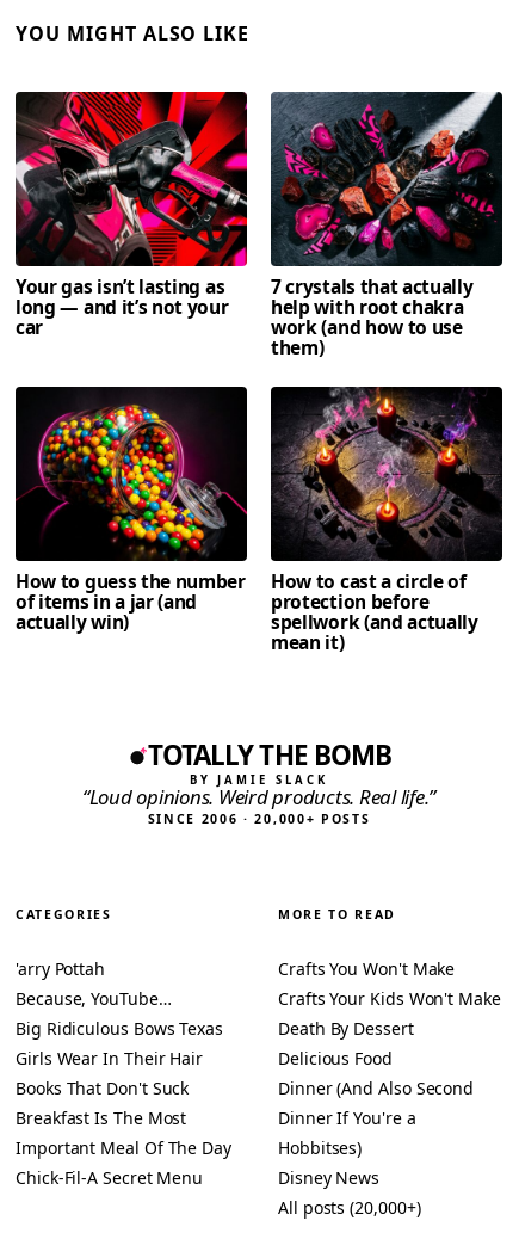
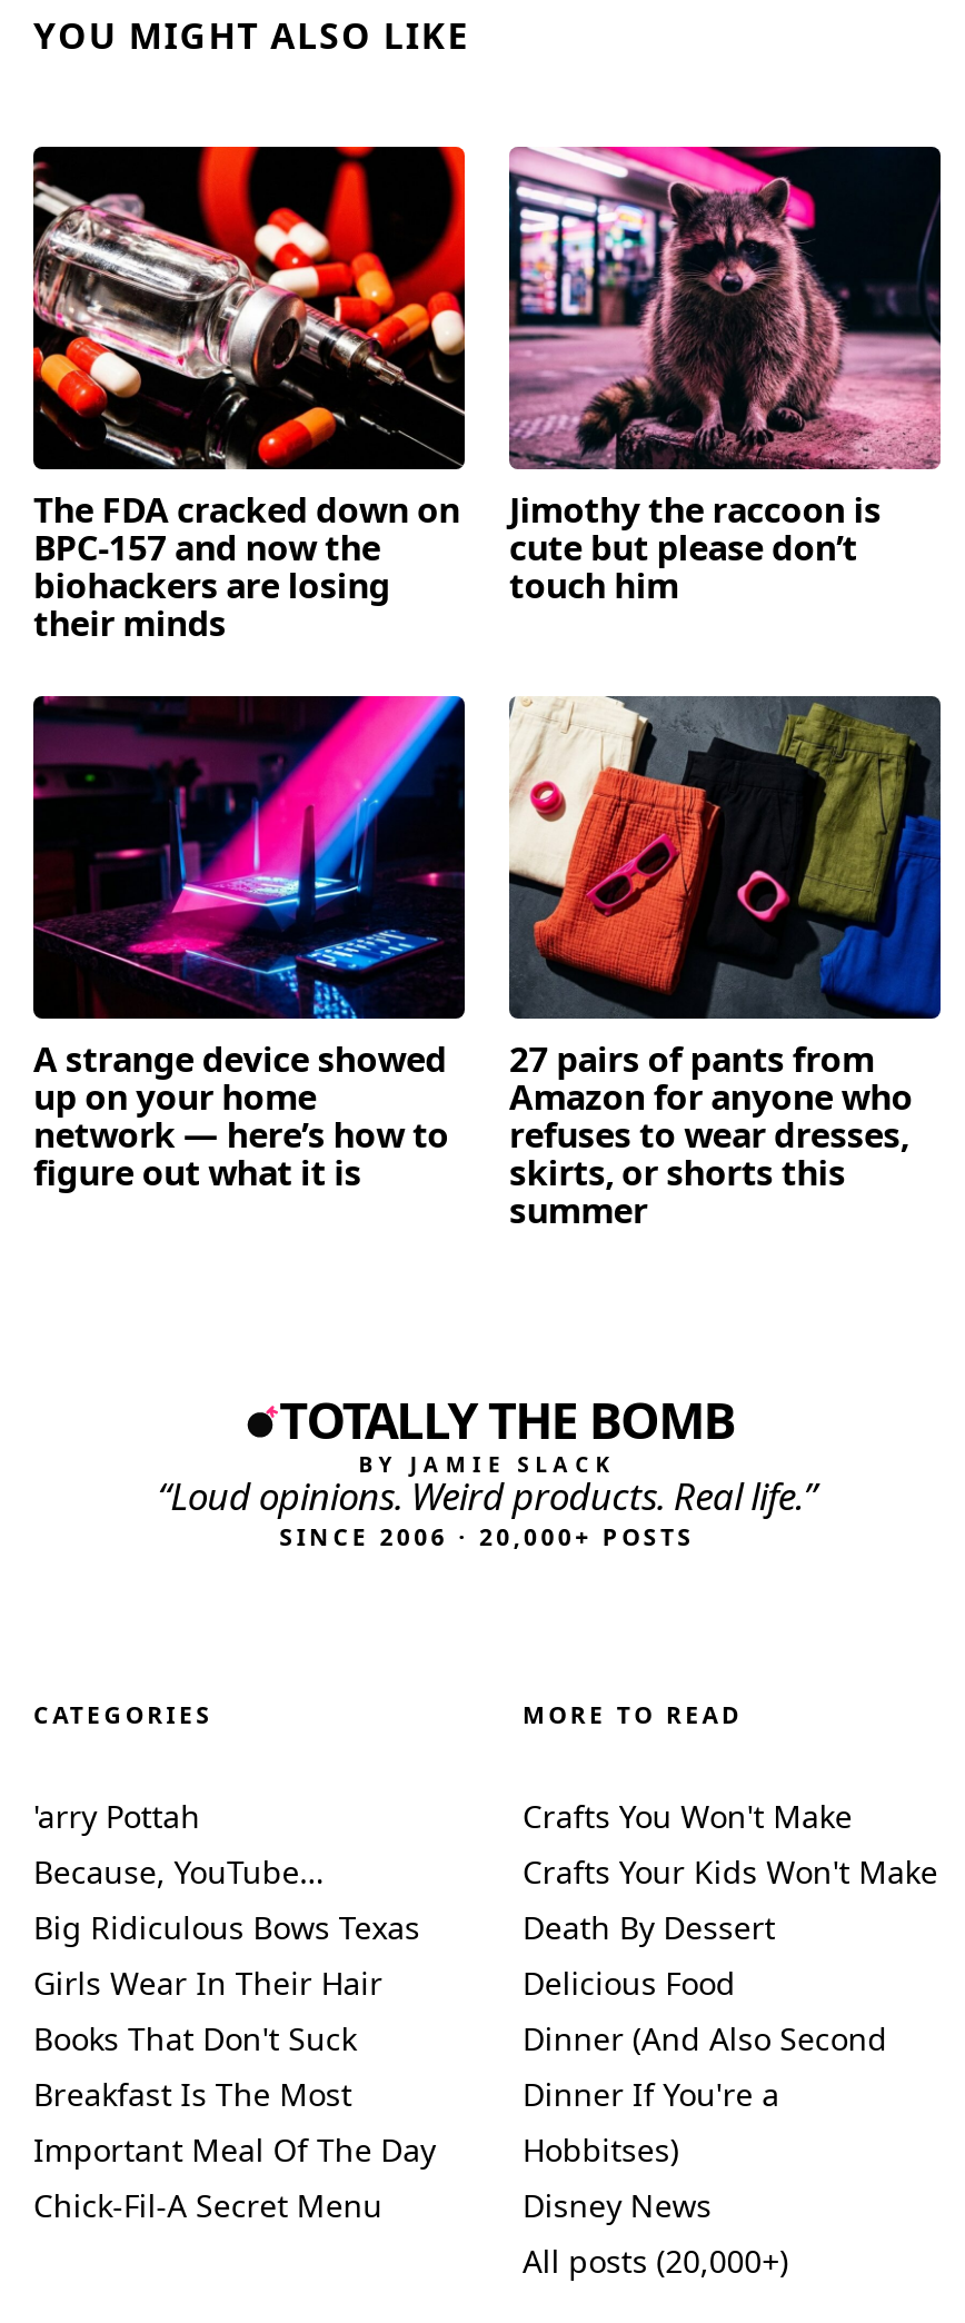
[16,91,248,341] [image] | Your gas isn’t lasting as | long — and it’s not your | car -> [31,143,467,647] [image] | The FDA cracked down on | BPC-157 and now the | biohackers are losing | their minds
[270,91,503,361] [image] | 7 crystals that actually | help with root chakra | work (and how to use | them) -> [507,143,943,609] [image] | Jimothy the raccoon is | cute but please don’t | touch him
[16,386,248,636] [image] | How to guess the number | of items in a jar (and | actually win) -> [31,693,465,1197] [image] | A strange device showed | up on your home | network — here’s how to | figure out what it is
[270,386,503,656] [image] | How to cast a circle of | protection before | spellwork (and actually | mean it) -> [509,697,943,1234] [image] | 27 pairs of pants from | Amazon for anyone who | refuses to wear dresses, | skirts, or shorts this | summer

